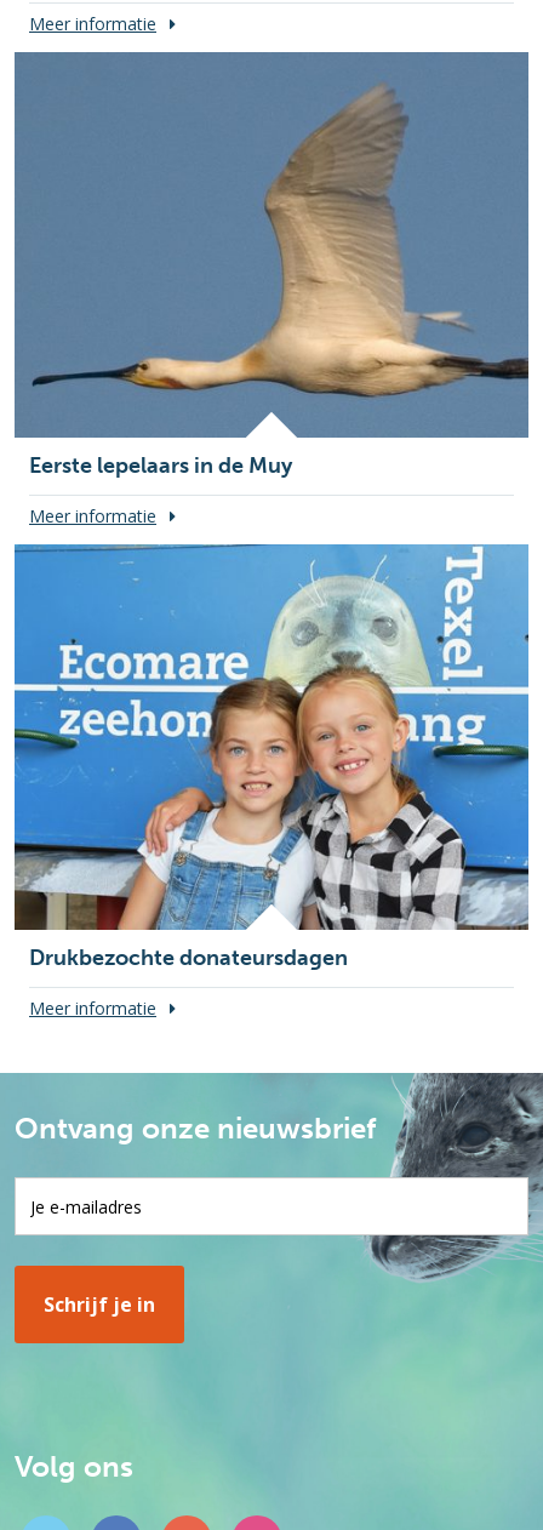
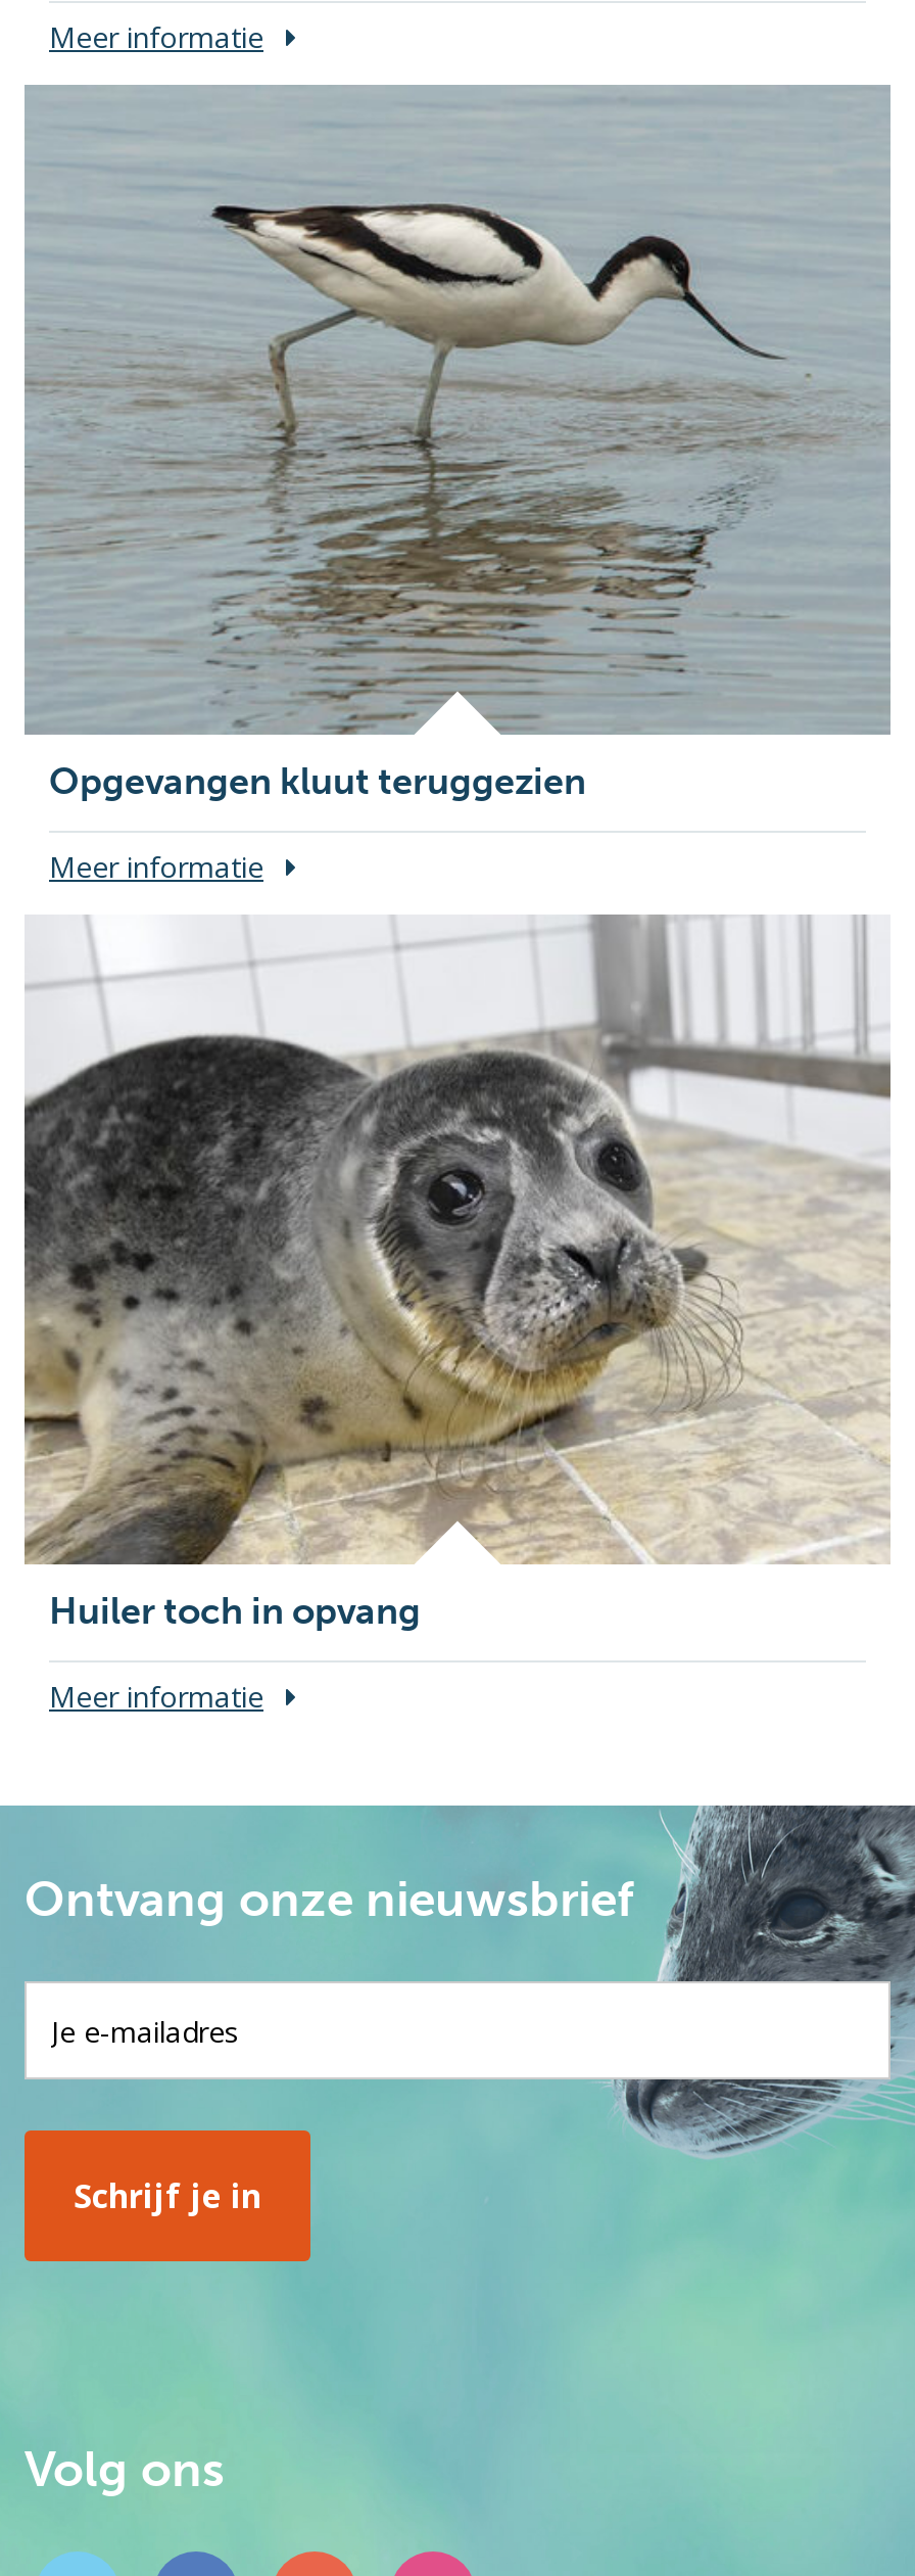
[15,52,528,479] [image] | Eerste lepelaars in de Muy -> [25,87,890,804] [image] | Opgevangen kluut teruggezien
[13,543,530,971] [image] | Drukbezochte donateursdagen -> [22,915,893,1634] [image] | Huiler toch in opvang

